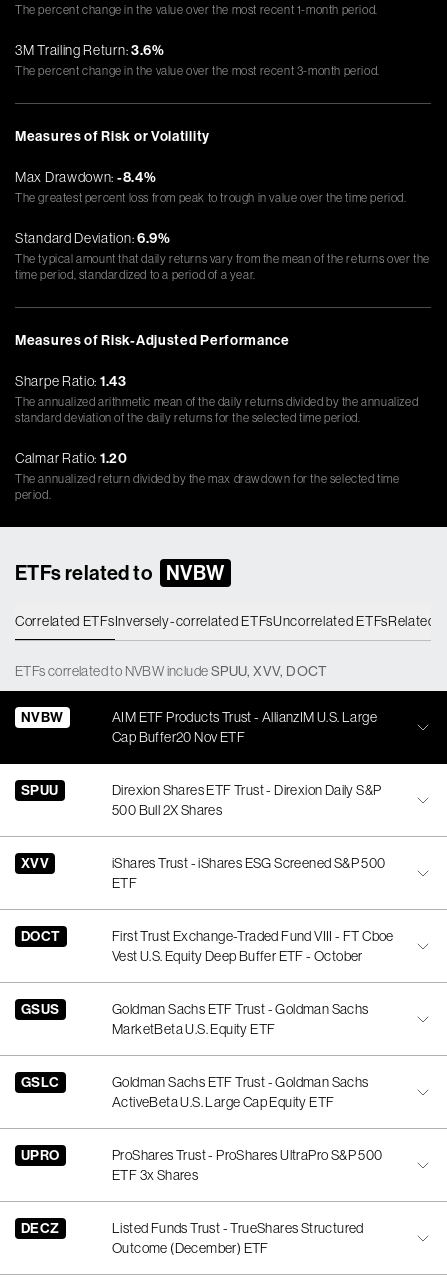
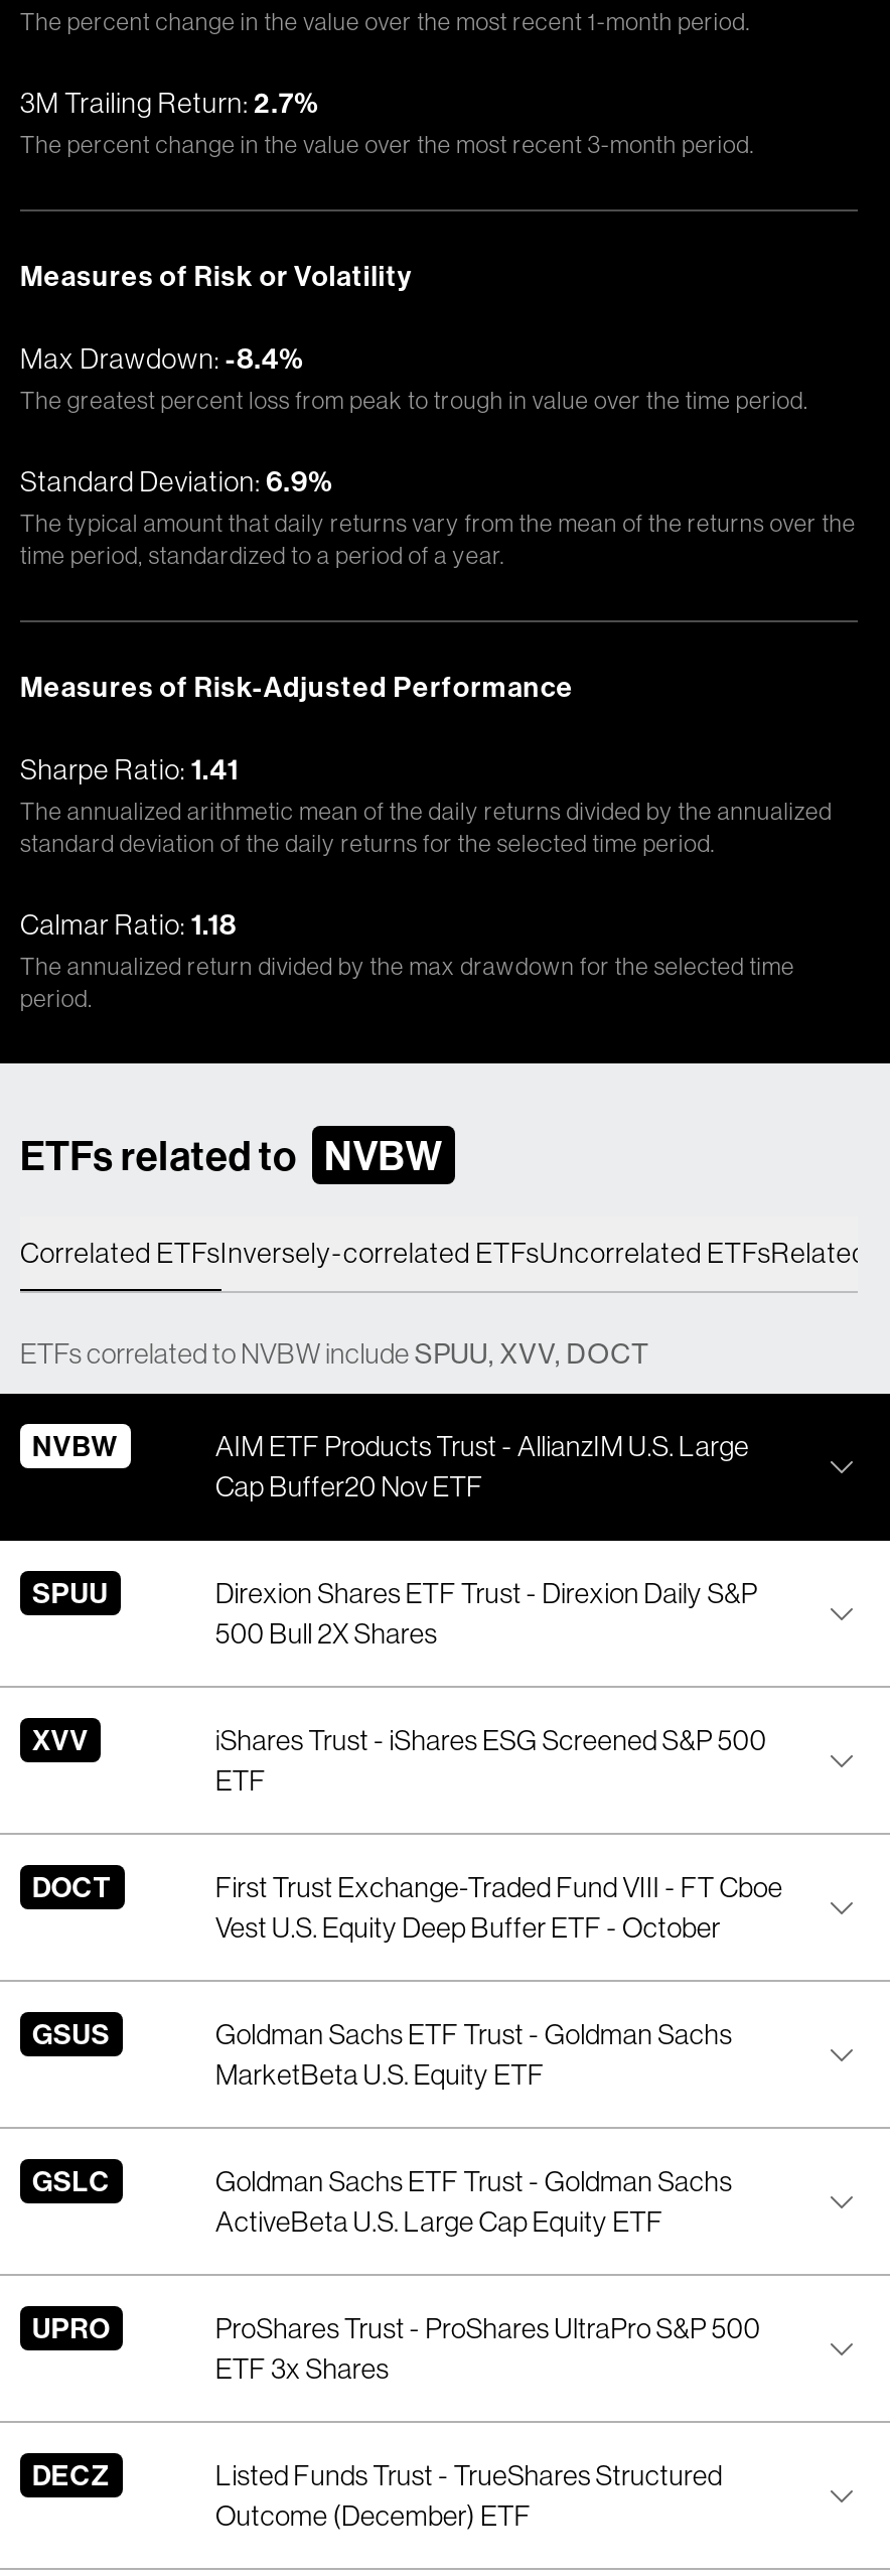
[15,42,165,59] 3M Trailing Return: 3.6% -> [20,85,320,121] 3M Trailing Return: 2.7%
[15,373,127,390] Sharpe Ratio: 1.43 -> [20,751,239,788] Sharpe Ratio: 1.41
[15,450,128,467] Calmar Ratio: 1.20 -> [20,906,237,943] Calmar Ratio: 1.18

